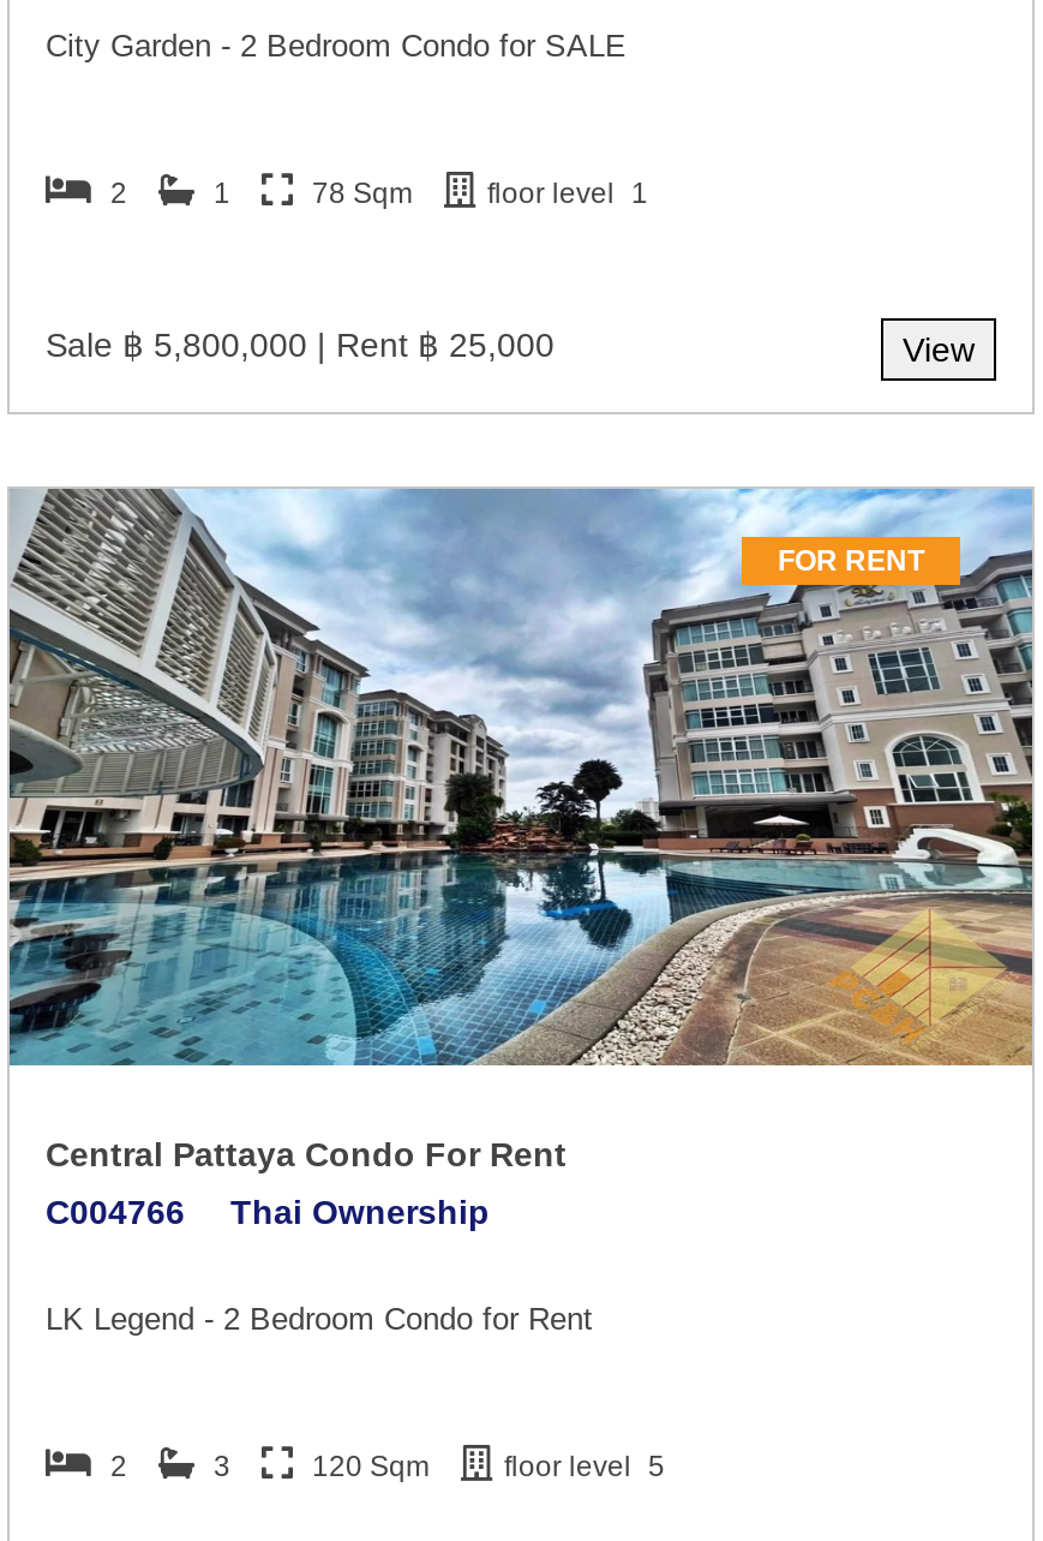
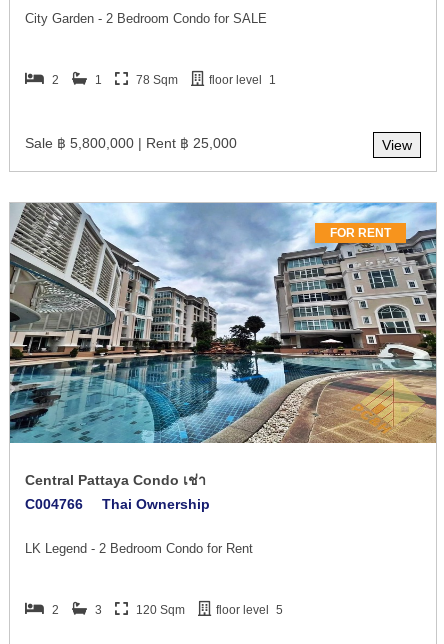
[46,1134,567,1172] Central Pattaya Condo For Rent -> [25,471,206,487] Central Pattaya Condo เช่า

